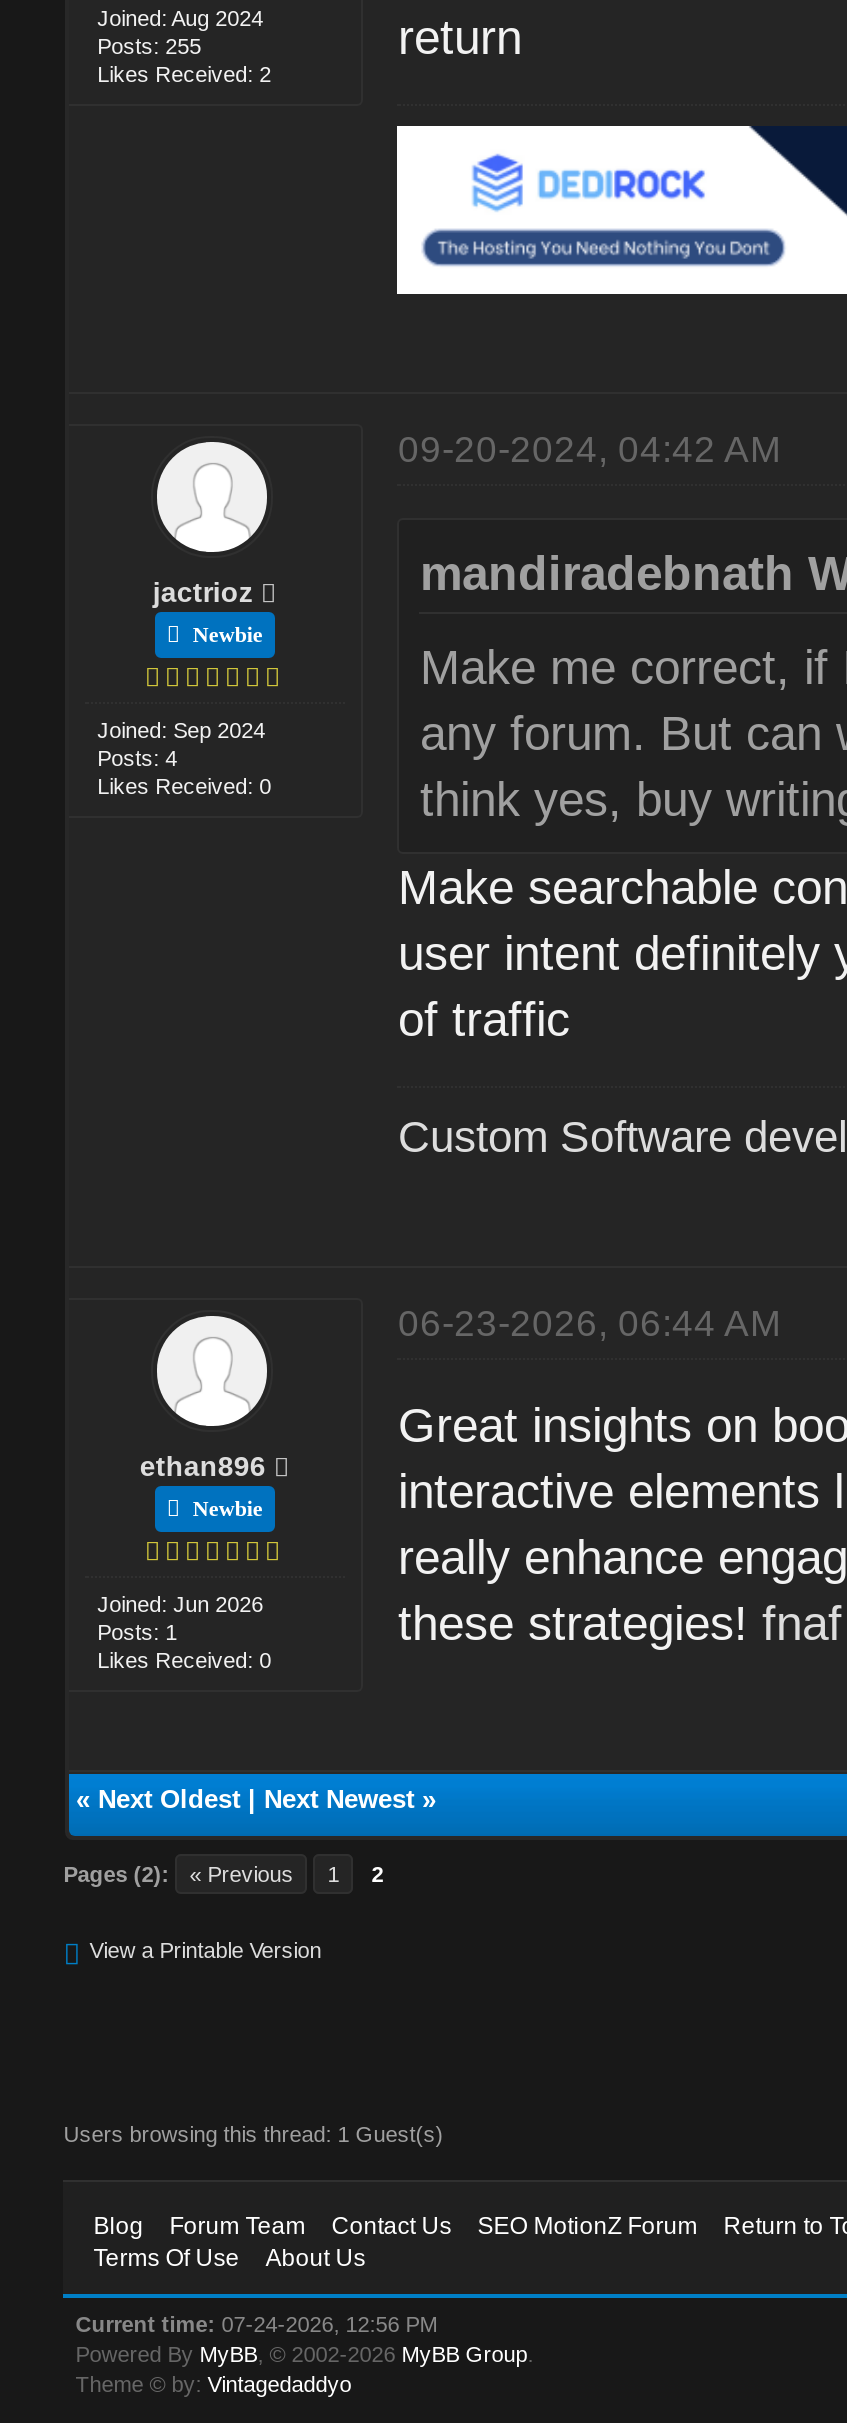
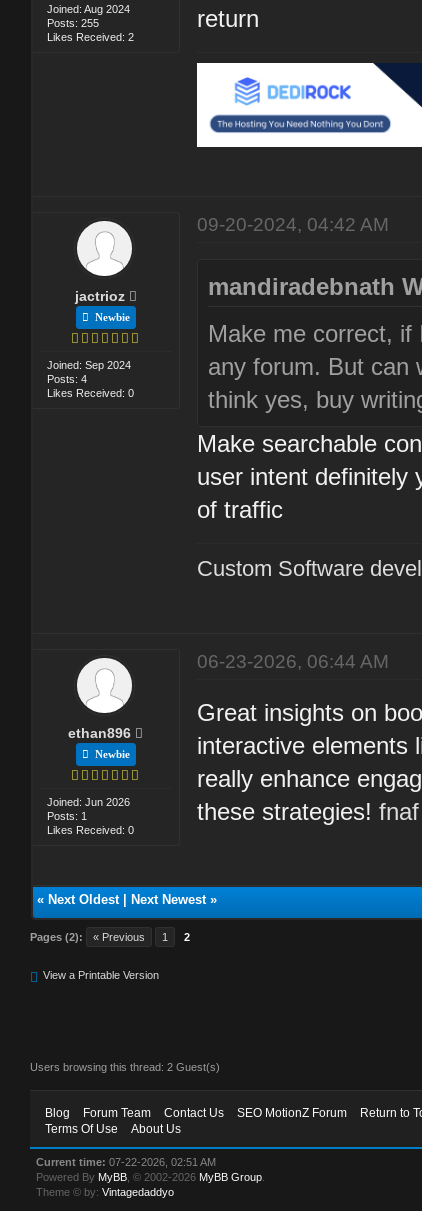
[63,2122,443,2146] Users browsing this thread: 1 Guest(s) -> [30,1061,220,1073] Users browsing this thread: 2 Guest(s)
[75,2312,437,2336] Current time: 07-24-2026, 12:56 PM -> [36,1156,216,1168] Current time: 07-22-2026, 02:51 AM

